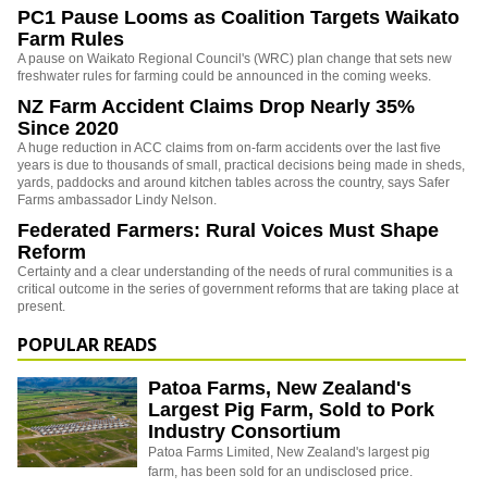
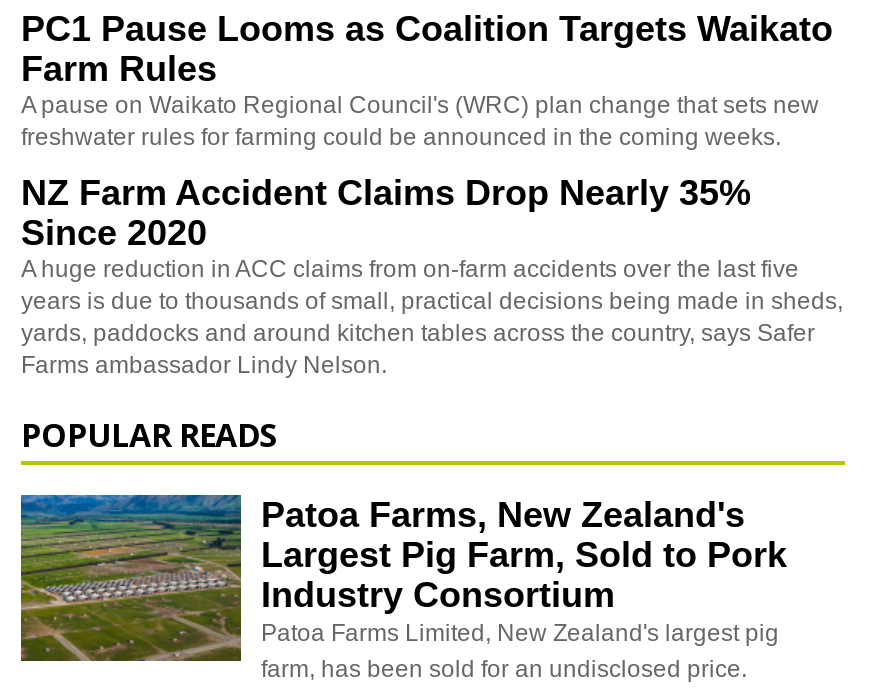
[17,219,458,314] Federated Farmers: Rural Voices Must Shape | Reform | Certainty and a clear understanding of the needs of rural communities is a | critical outcome in the series of government reforms that are taking place at | present. -> none

